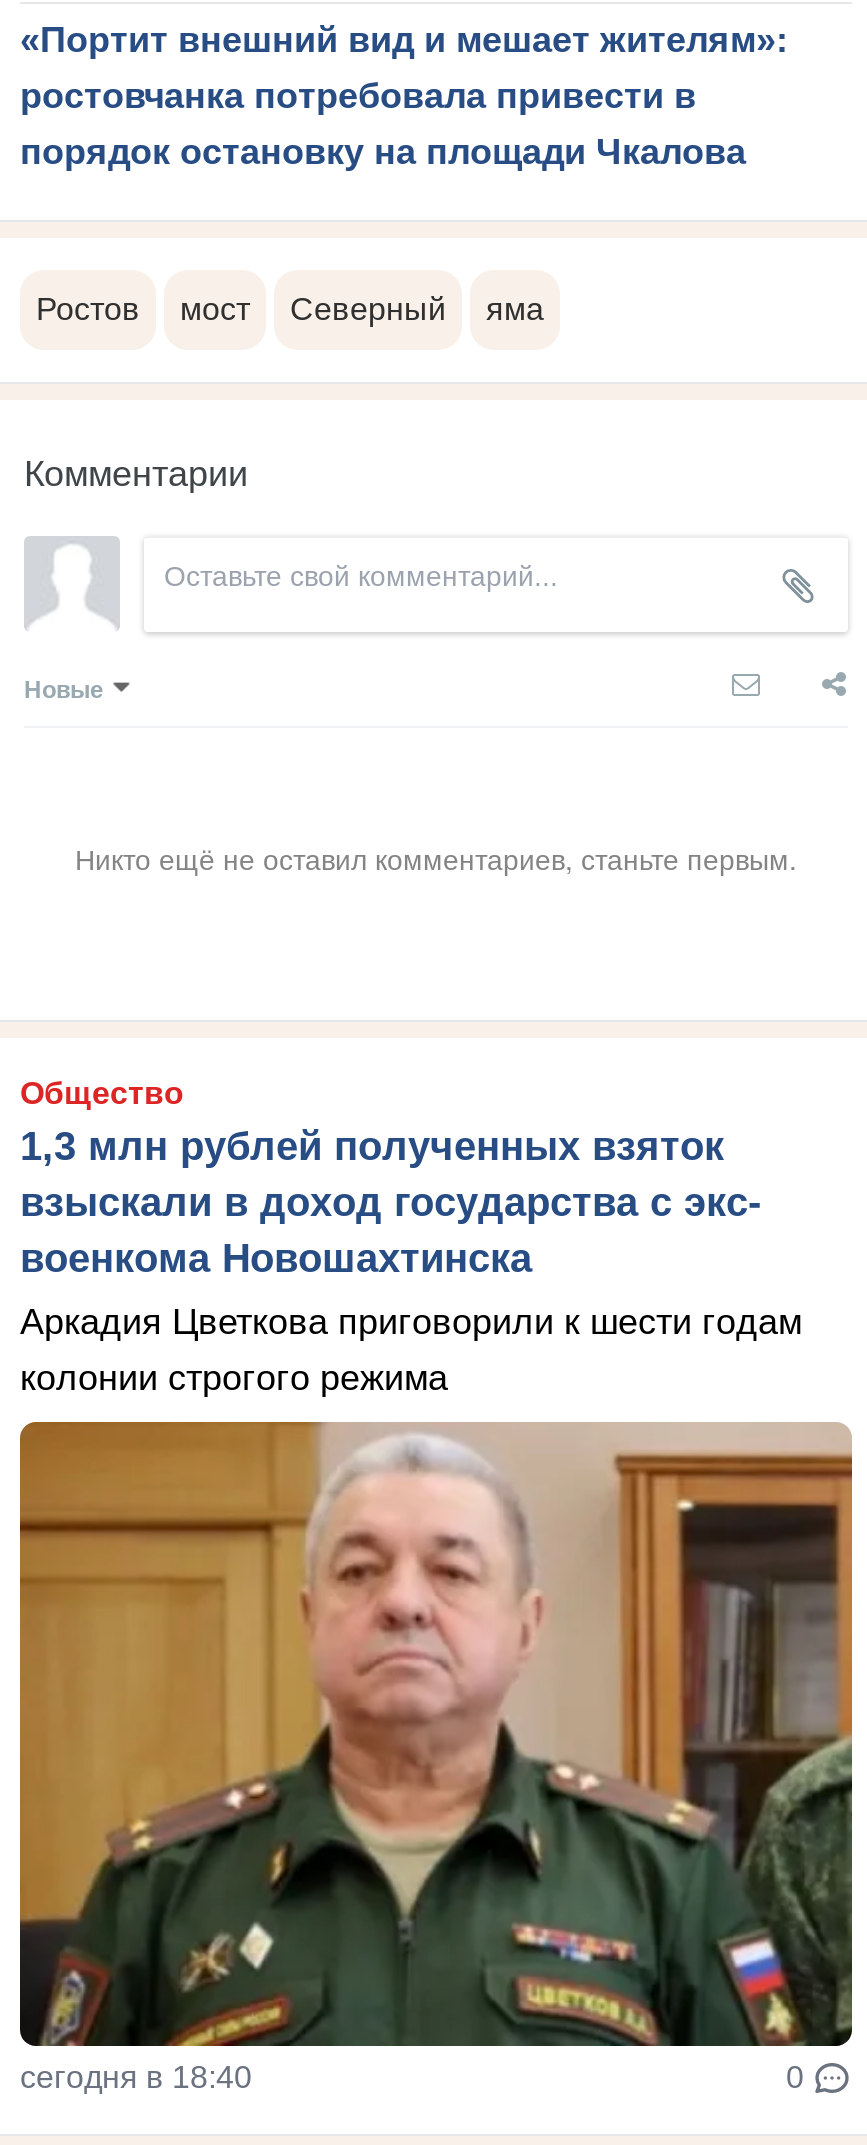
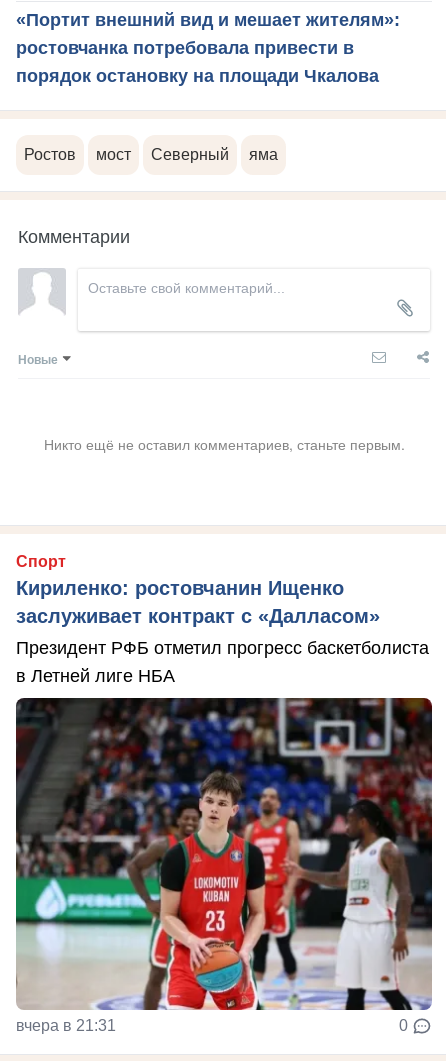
[20,1075,762,1279] Общество | 1,3 млн рублей полученных взяток | взыскали в доход государства с экс- | военкома Новошахтинска -> [16,553,380,627] Спорт | Кириленко: ростовчанин Ищенко | заслуживает контракт с «Далласом»
[20,1301,802,1397] Аркадия Цветкова приговорили к шести годам | колонии строгого режима -> [16,638,429,686] Президент РФБ отметил прогресс баскетболиста | в Летней лиге НБА
[18,1420,854,2093] [image] | сегодня в 18:40 -> [15,697,433,1034] [image] | вчера в 21:31

